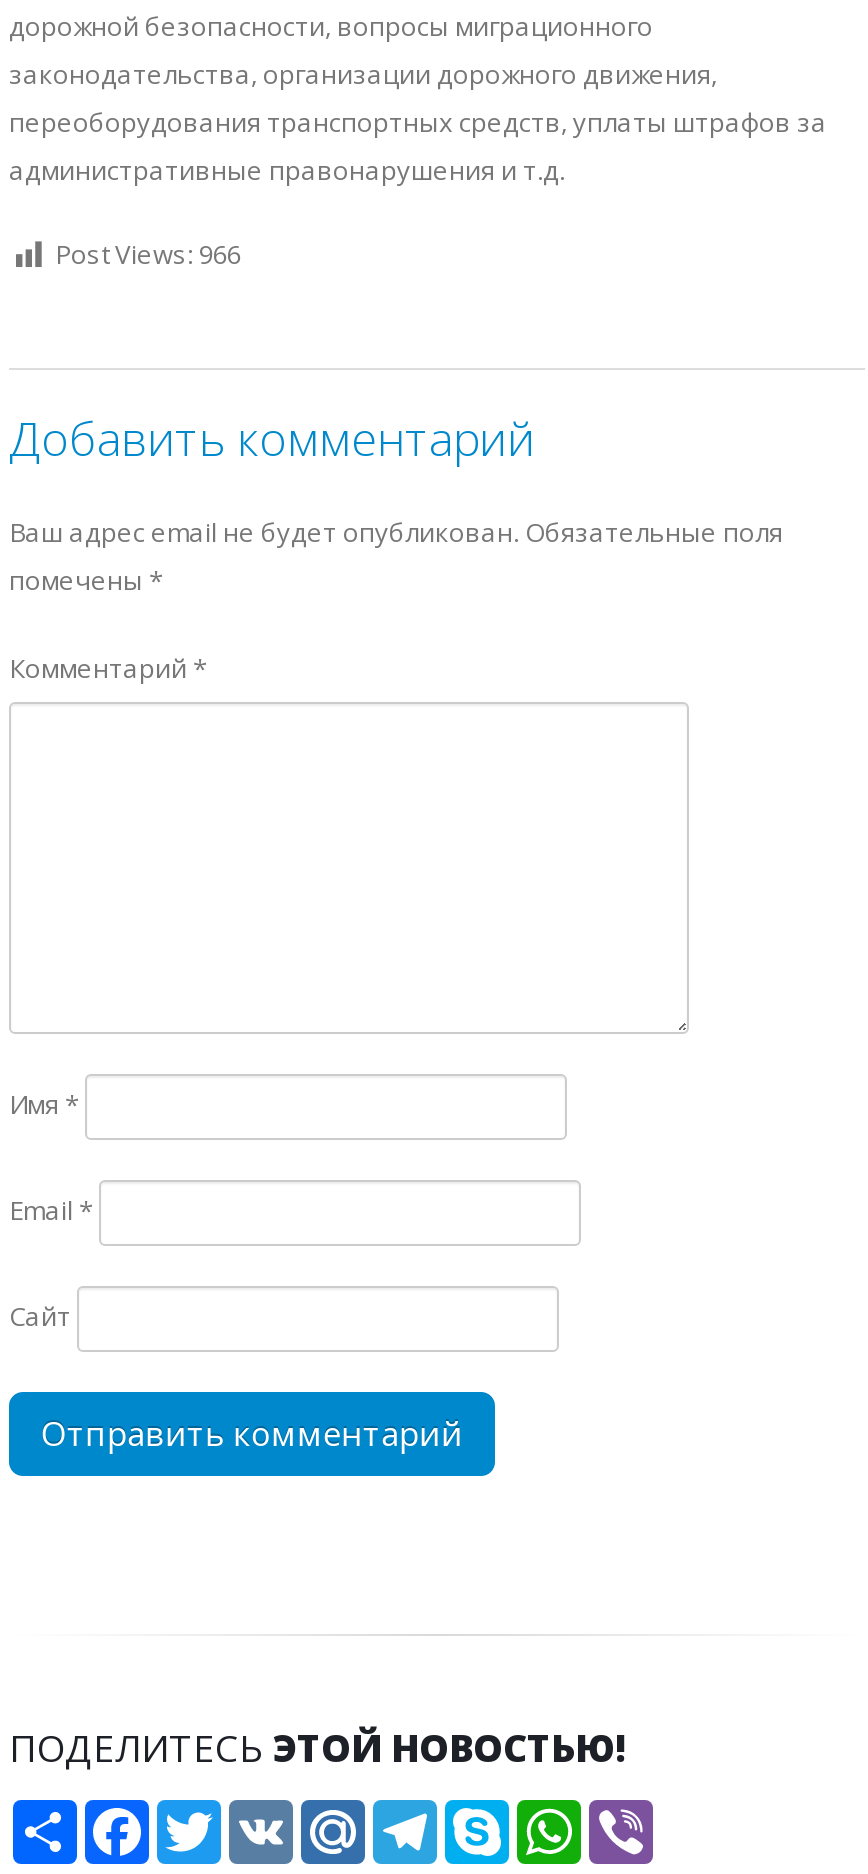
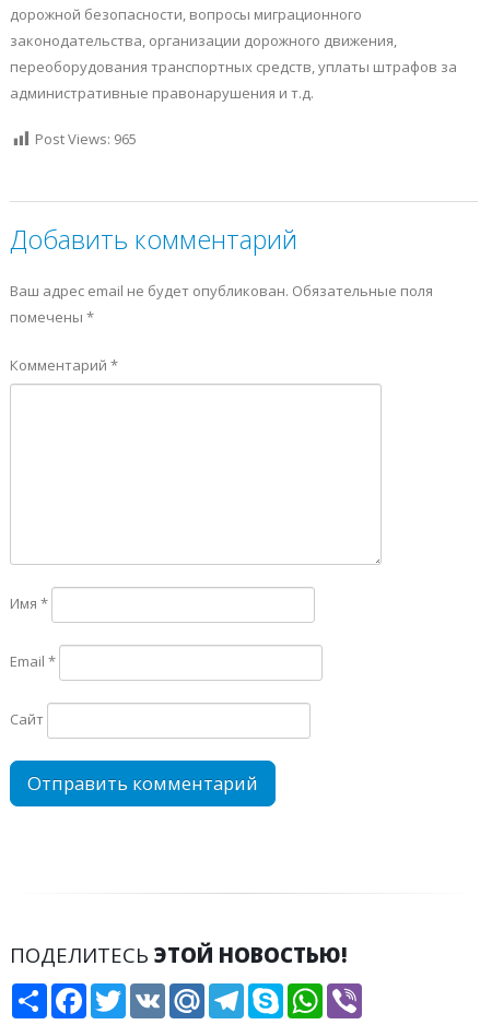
[55,237,241,273] Post Views: 966 -> [35,129,137,149] Post Views: 965

